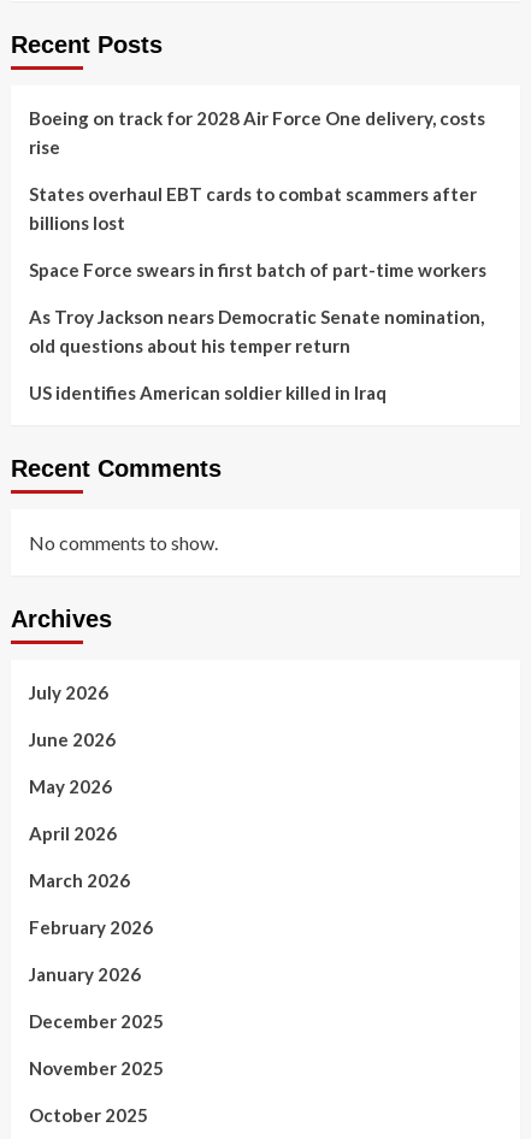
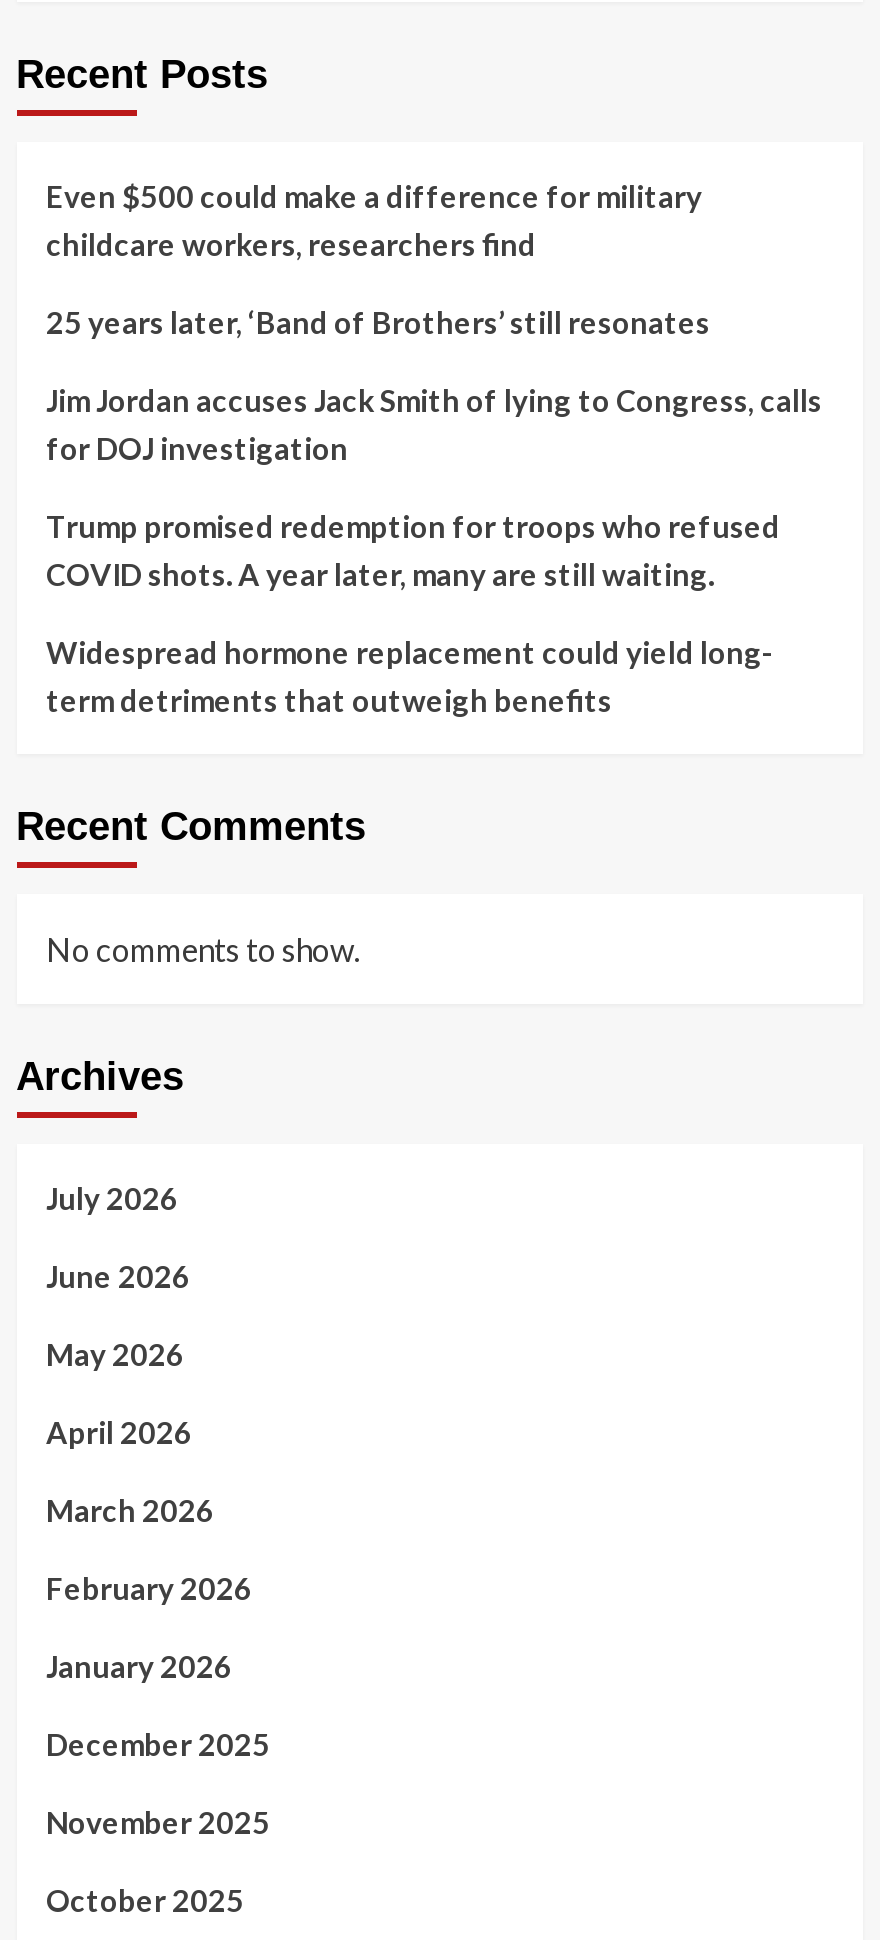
[28,107,485,158] Boeing on track for 2028 Air Force One delivery, costs | rise -> [46,178,702,262] Even $500 could make a difference for military | childcare workers, researchers find
[28,183,476,234] States overhaul EBT cards to combat scammers after | billions lost -> [46,304,710,340] 25 years later, ‘Band of Brothers’ still resonates
[28,259,486,281] Space Force swears in first batch of part-time workers -> [46,382,822,466] Jim Jordan accuses Jack Smith of lying to Congress, calls | for DOJ investigation
[28,306,483,356] As Troy Jackson nears Democratic Senate nomination, | old questions about his temper return -> [46,508,780,592] Trump promised redemption for troops who refused | COVID shots. A year later, many are still waiting.
[28,382,386,403] US identifies American soldier killed in Iraq -> [46,634,774,718] Widespread hormone replacement could yield long- | term detriments that outweigh benefits

